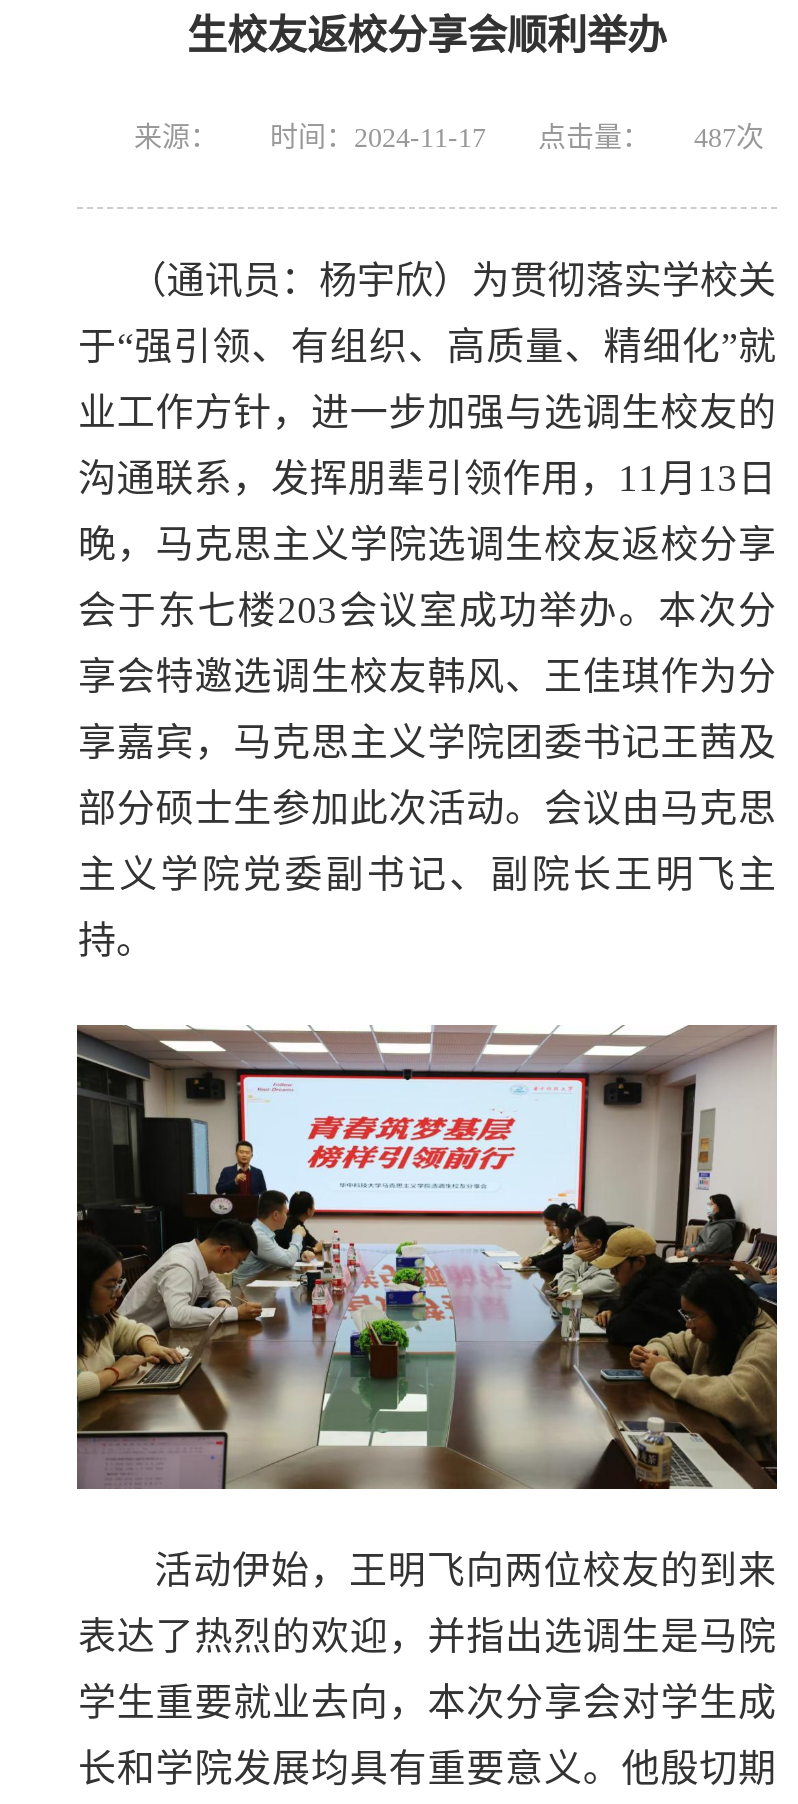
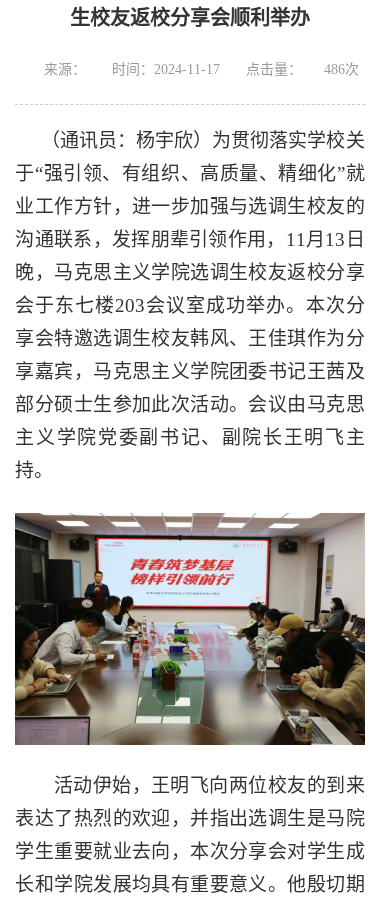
[134,123,764,153] 来源： 时间：2024-11-17 点击量： 487次 -> [43,62,358,77] 来源： 时间：2024-11-17 点击量： 486次

